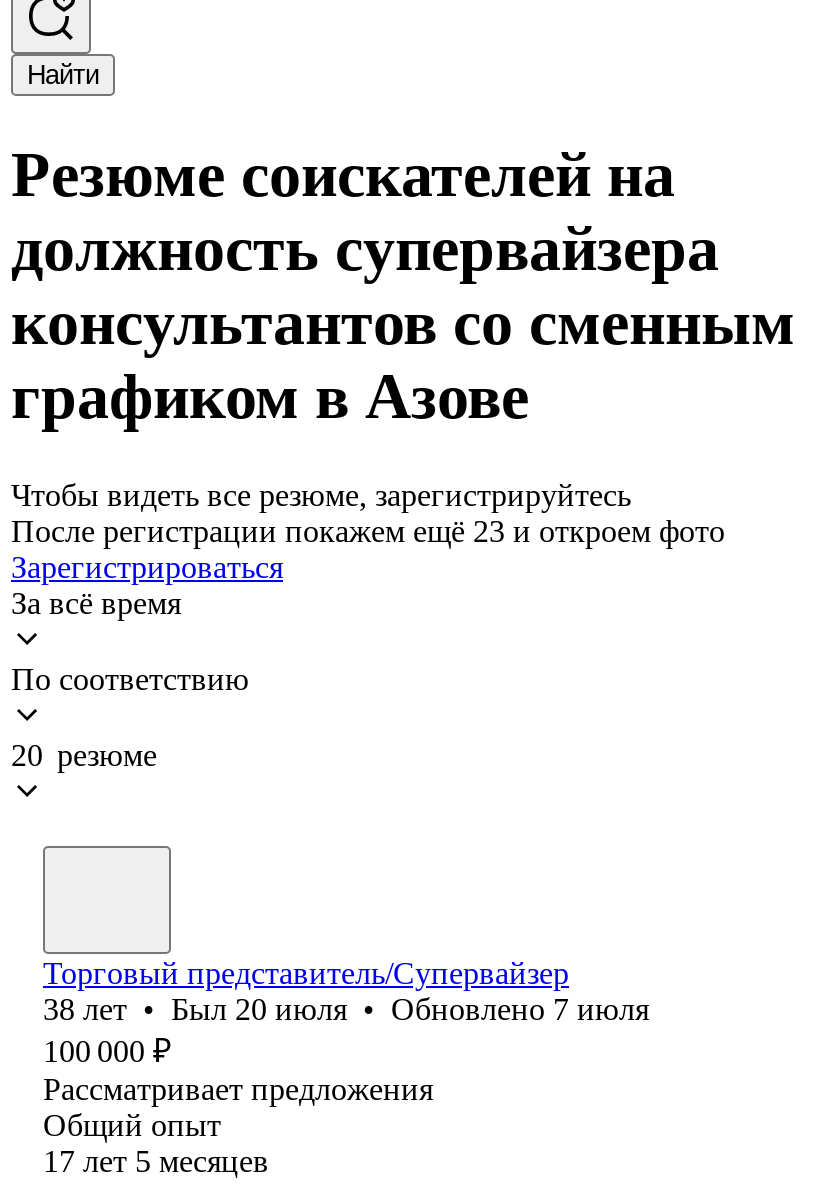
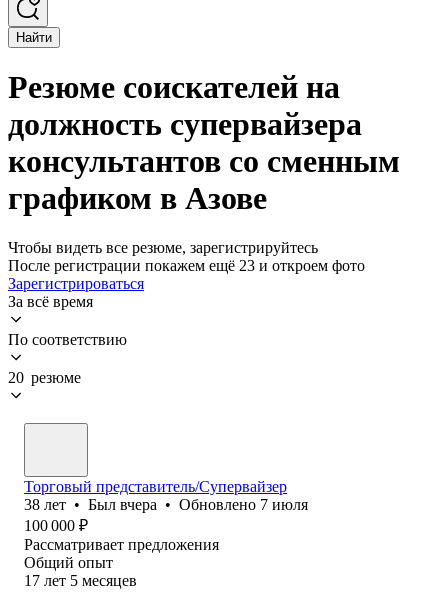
[43,992,649,1026] 38 лет • Был 20 июля • Обновлено 7 июля -> [24,496,308,513] 38 лет • Был вчера • Обновлено 7 июля

